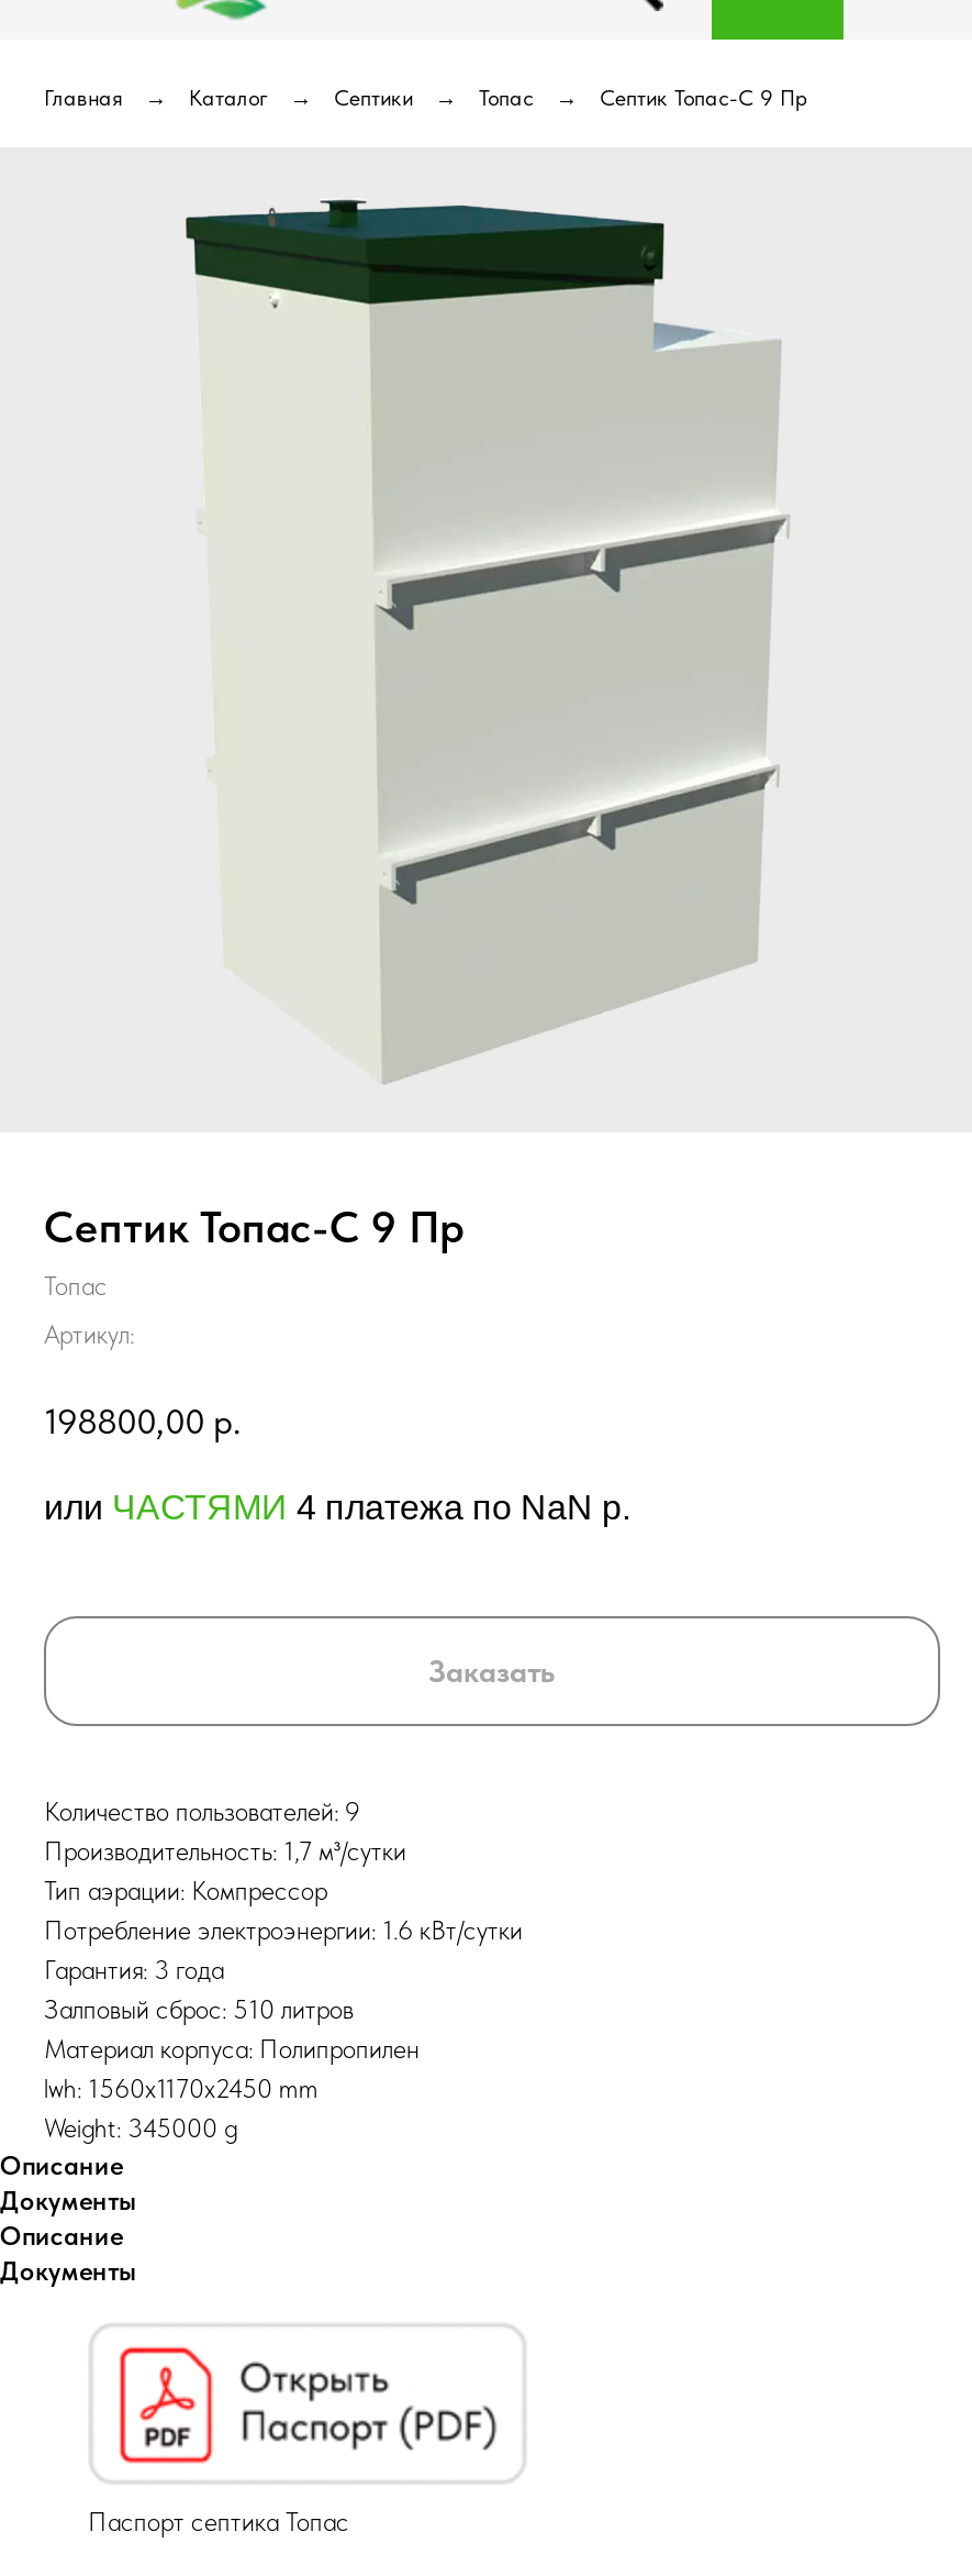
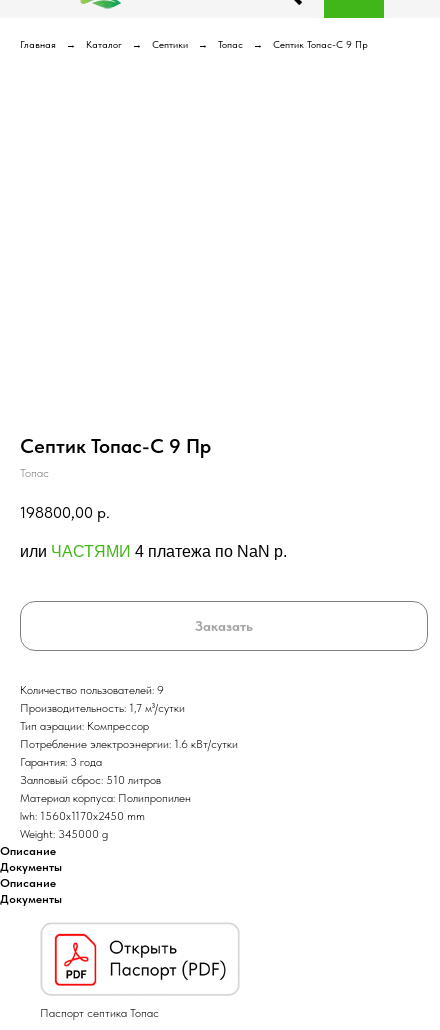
[182,198,793,1086] [image] -> none
[44,1319,134,1350] Артикул: -> none

